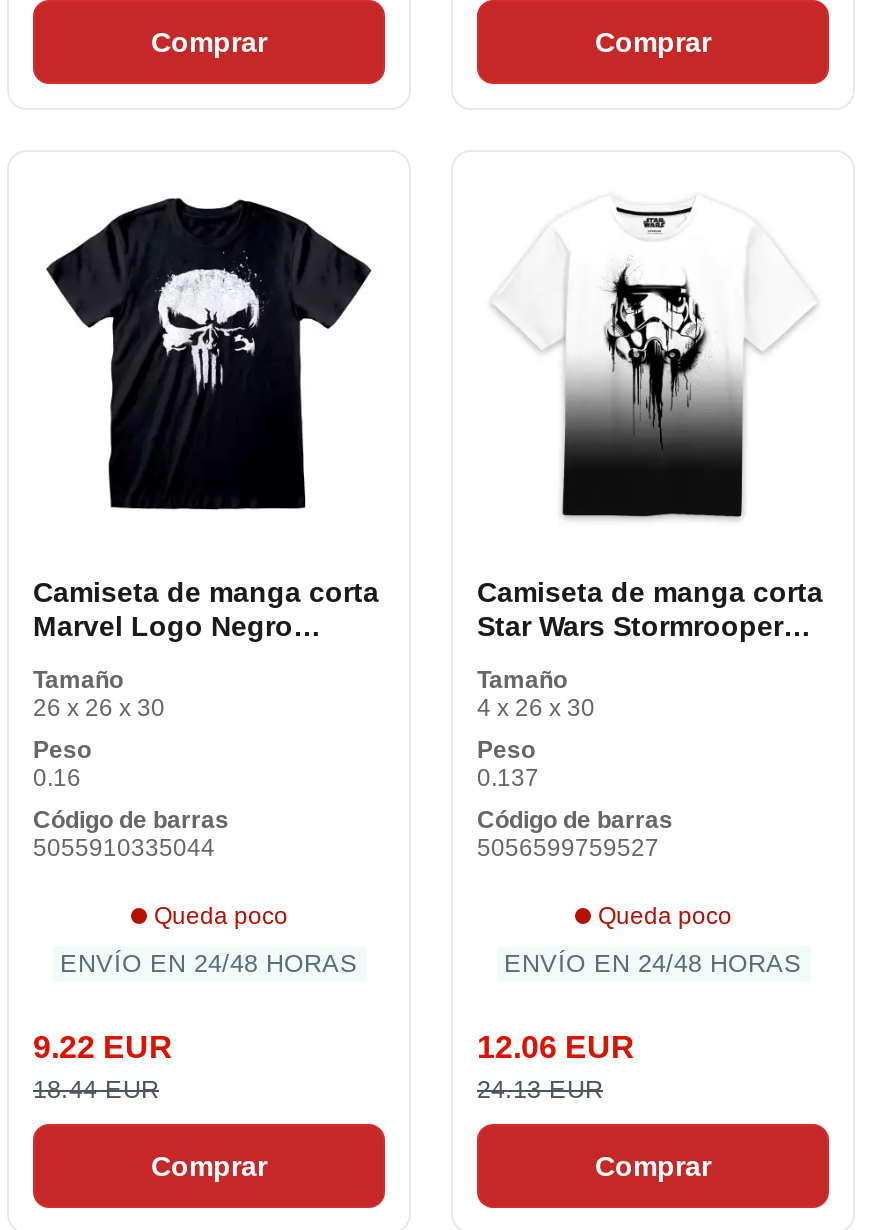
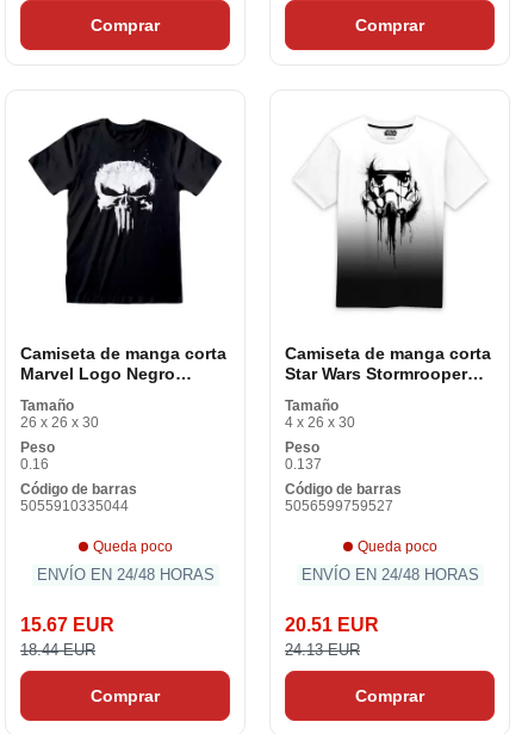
[33,1030,173,1064] 9.22 EUR -> [20,615,114,635] 15.67 EUR
[477,1030,635,1064] 12.06 EUR -> [285,615,379,635] 20.51 EUR

